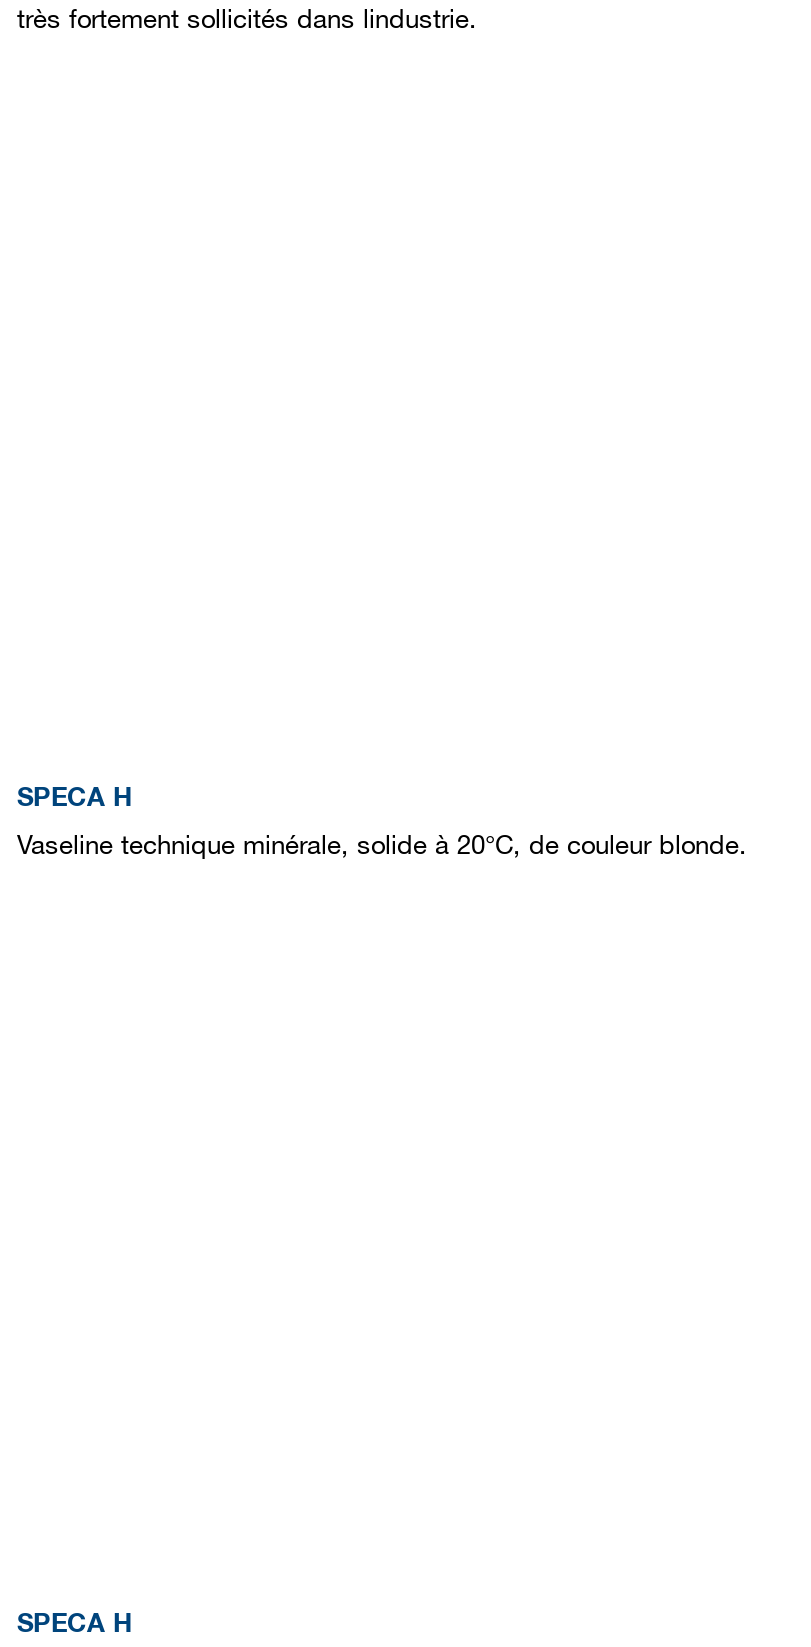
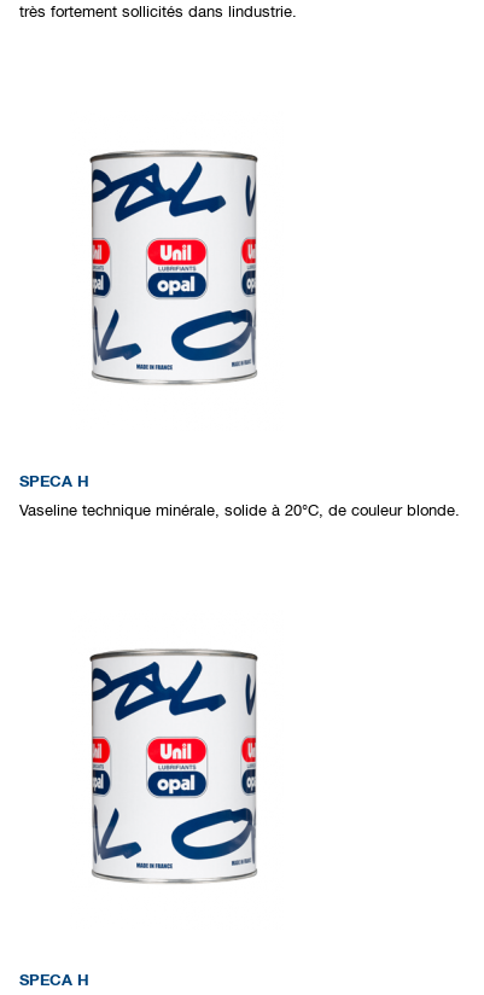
none -> [88,150,258,385] [image]
none -> [88,648,258,884] [image]

